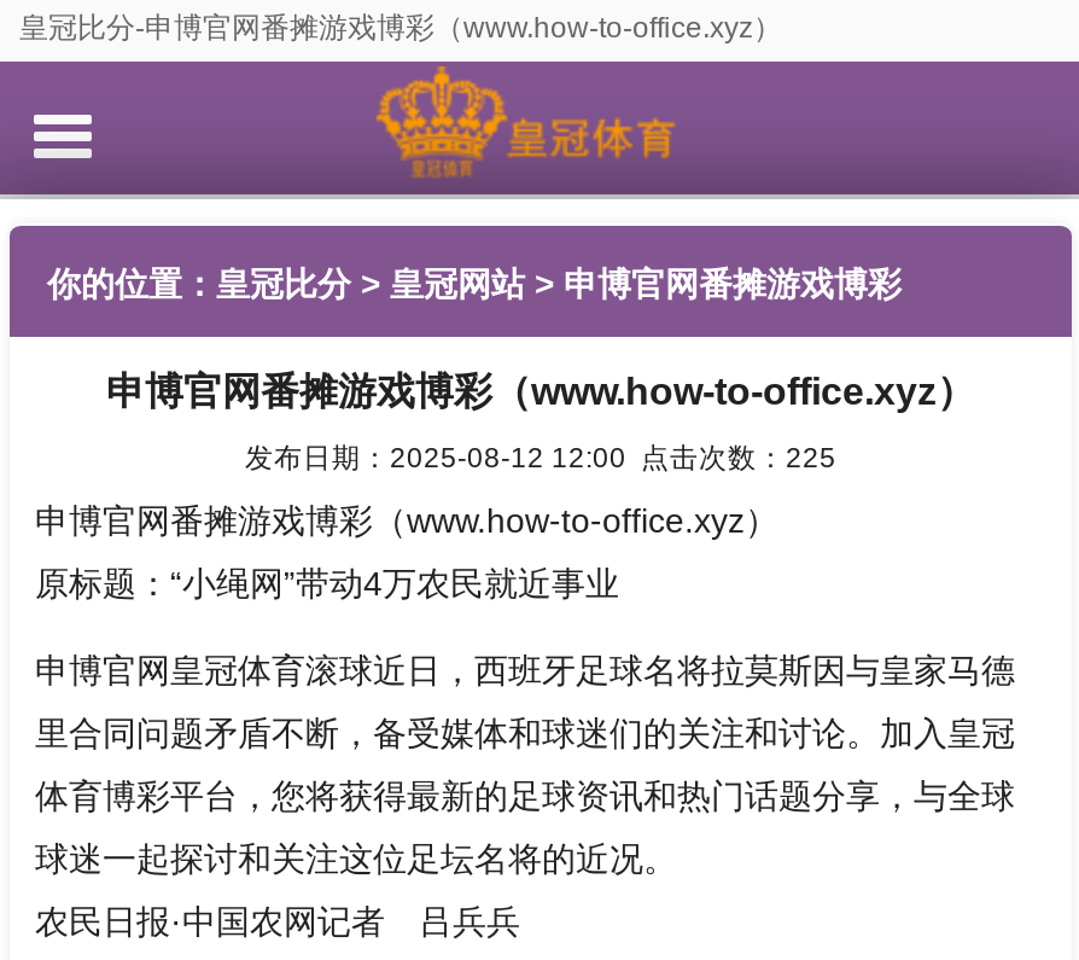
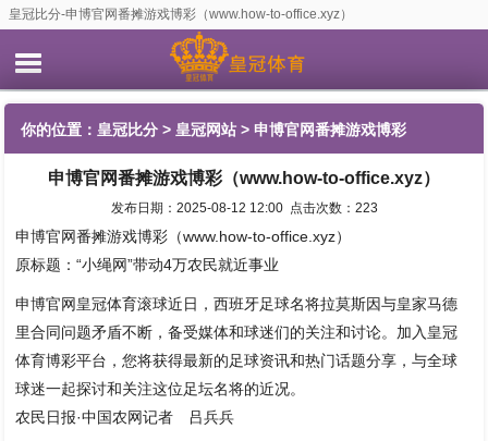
[245,441,836,472] 发布日期：2025-08-12 12:00 点击次数：225 -> [111,200,377,215] 发布日期：2025-08-12 12:00 点击次数：223

